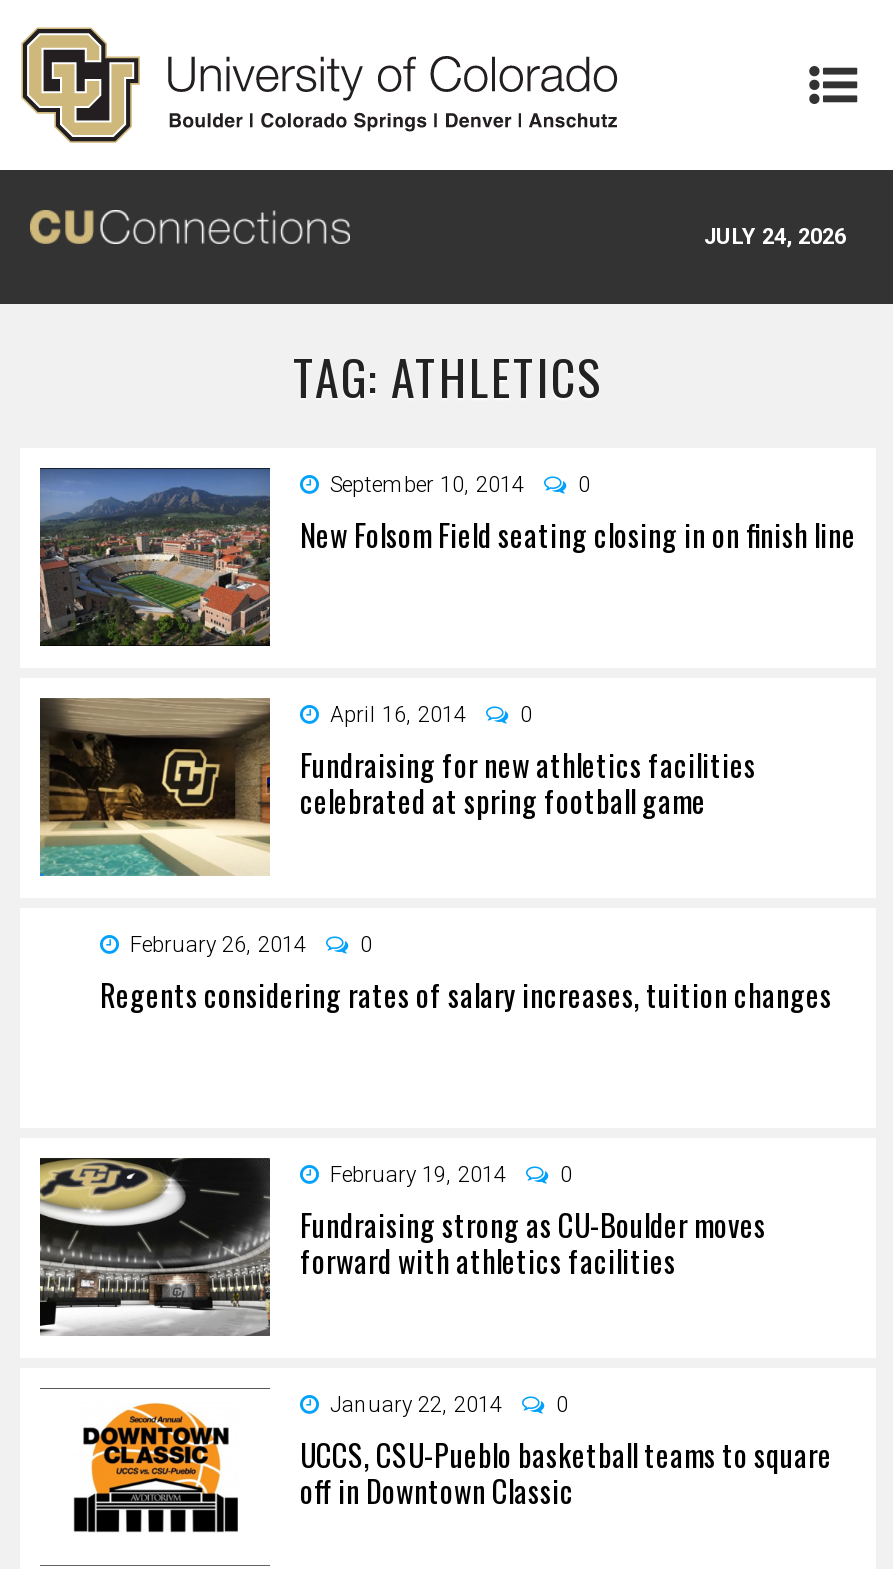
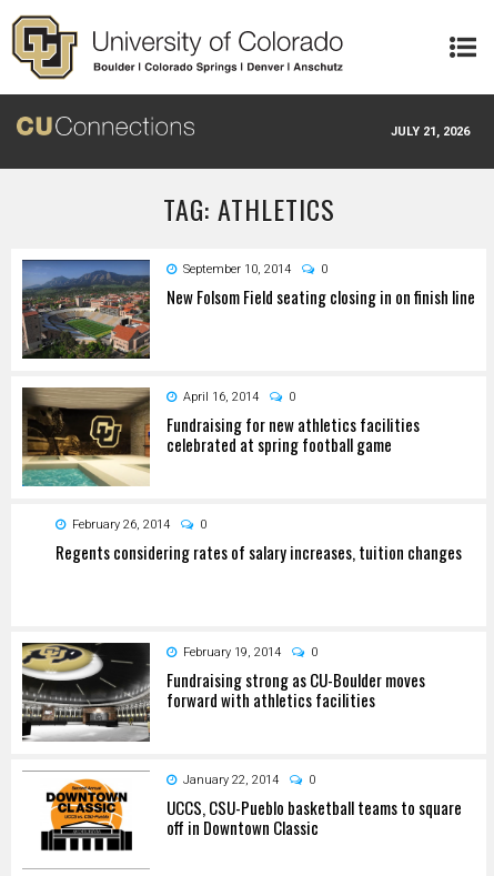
[704,223,846,249] JULY 24, 2026 -> [391,124,470,138] JULY 21, 2026

